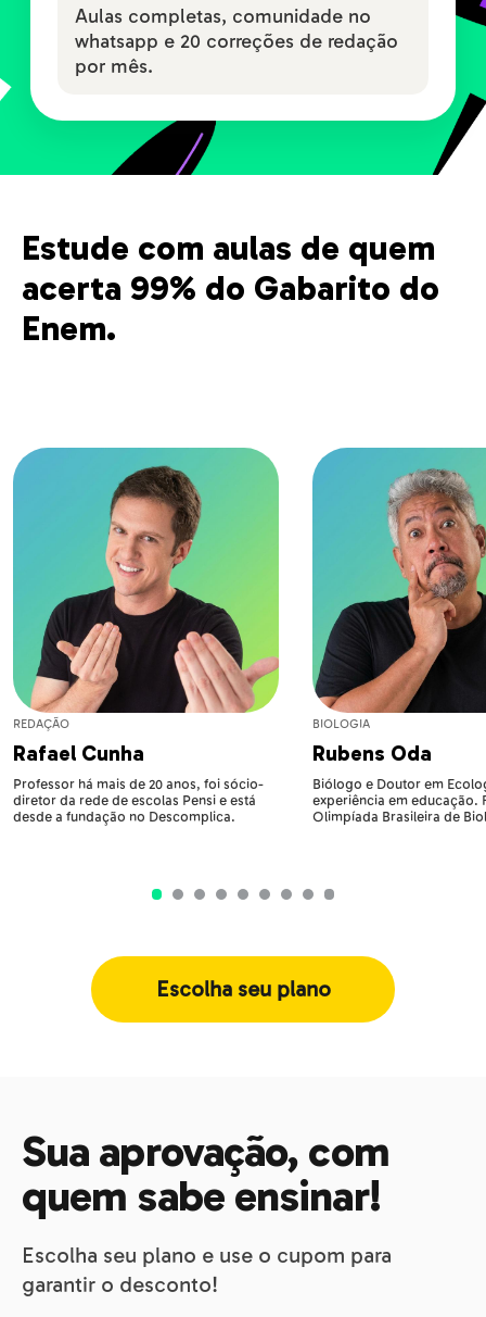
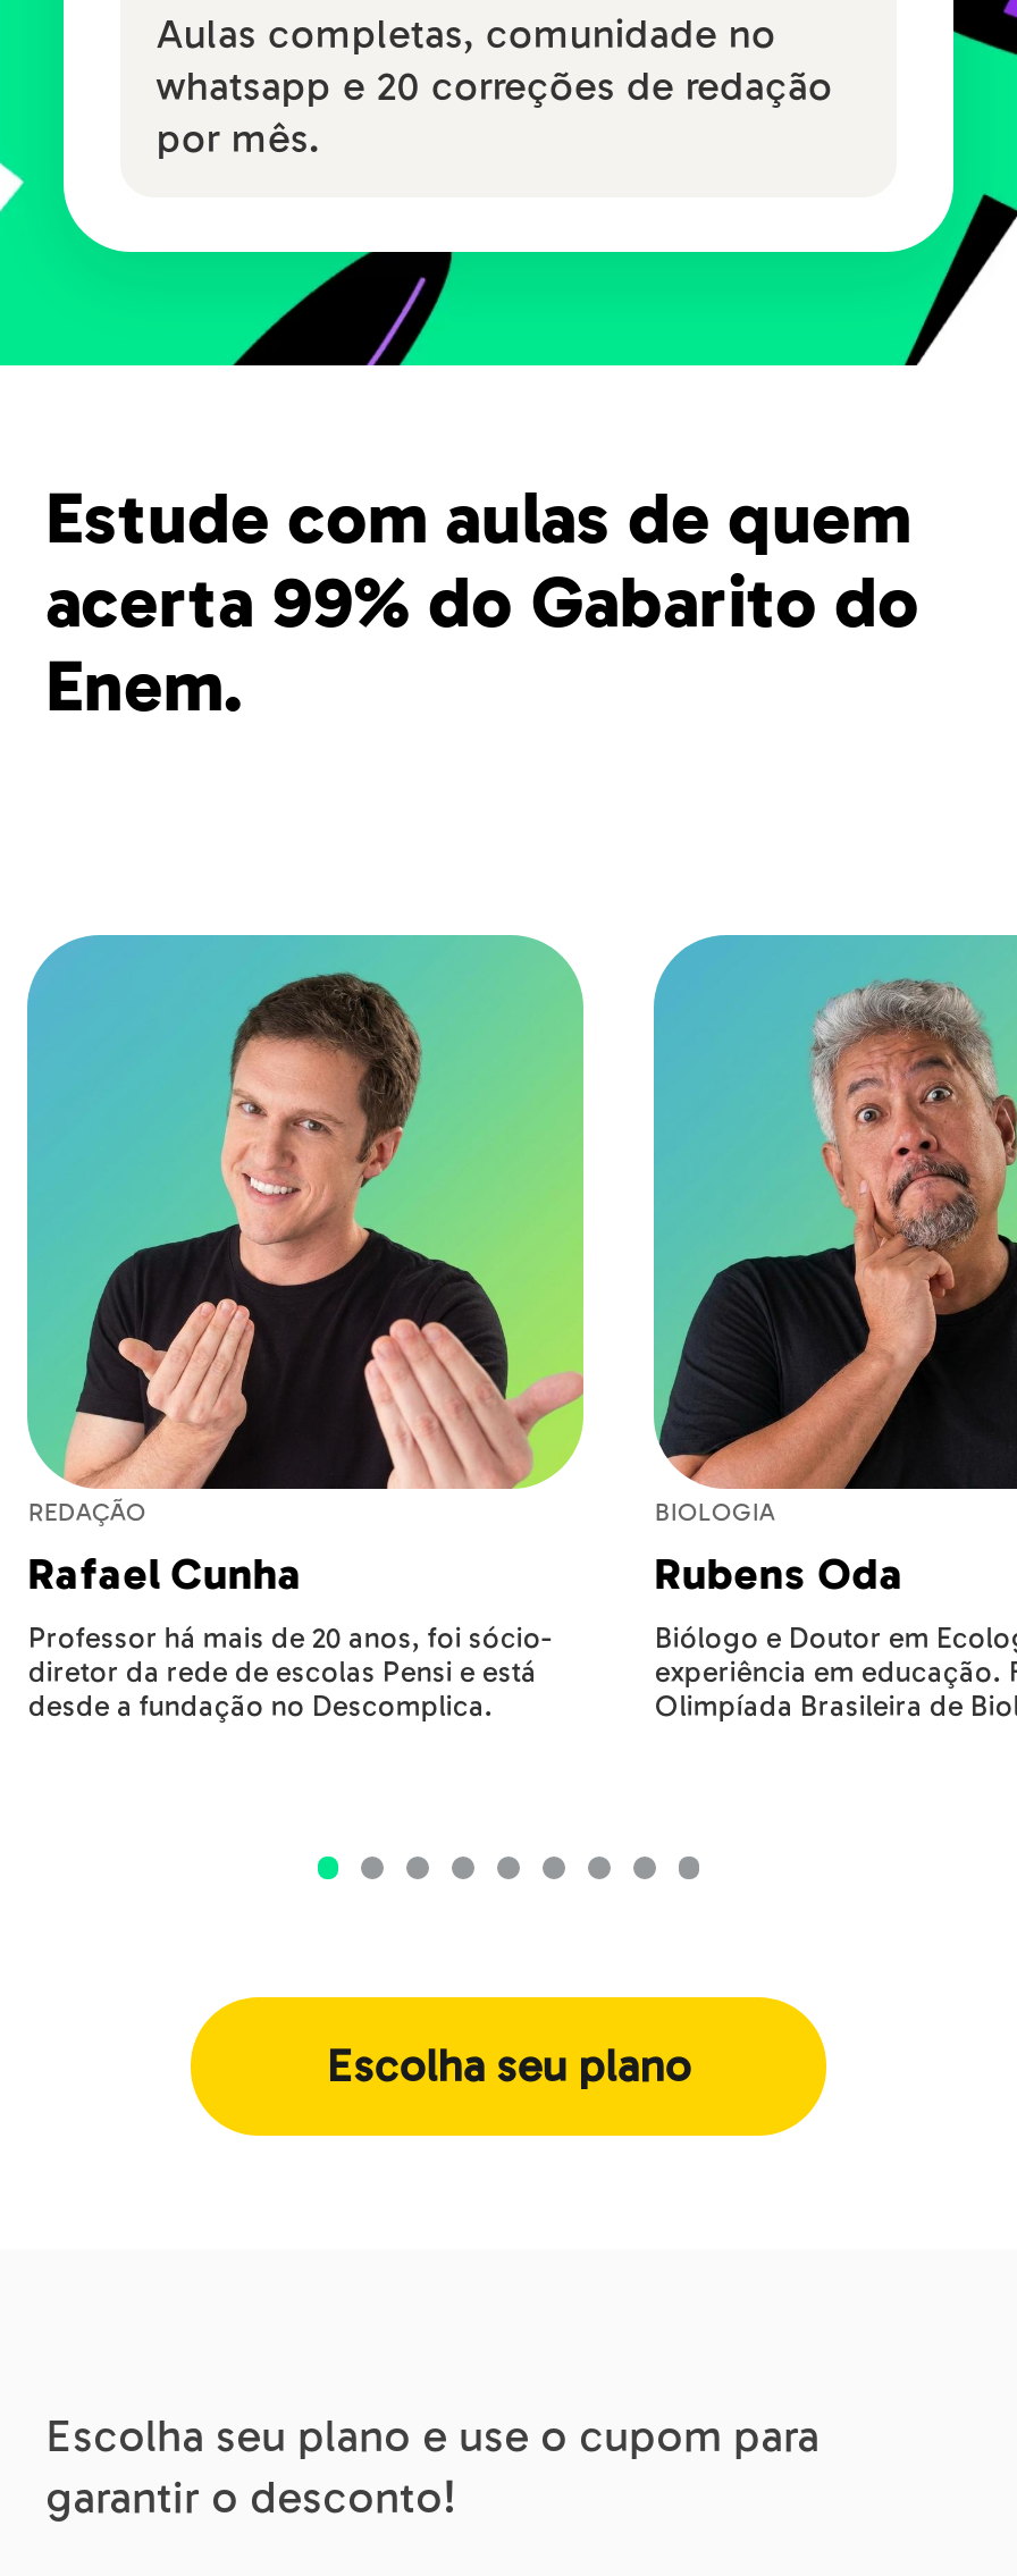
[22,1127,389,1223] Sua aprovação, com | quem sabe ensinar! -> none

